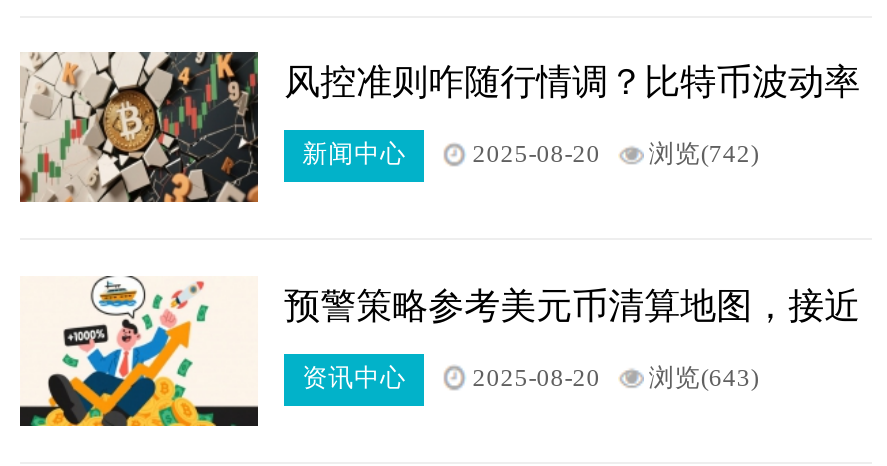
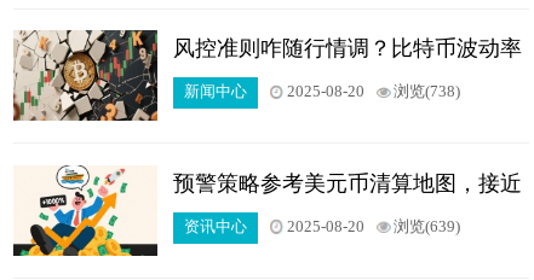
[472,141,759,169] 2025-08-20 浏览(742) -> [287,84,460,101] 2025-08-20 浏览(738)
[472,364,759,392] 2025-08-20 浏览(643) -> [287,219,460,236] 2025-08-20 浏览(639)

